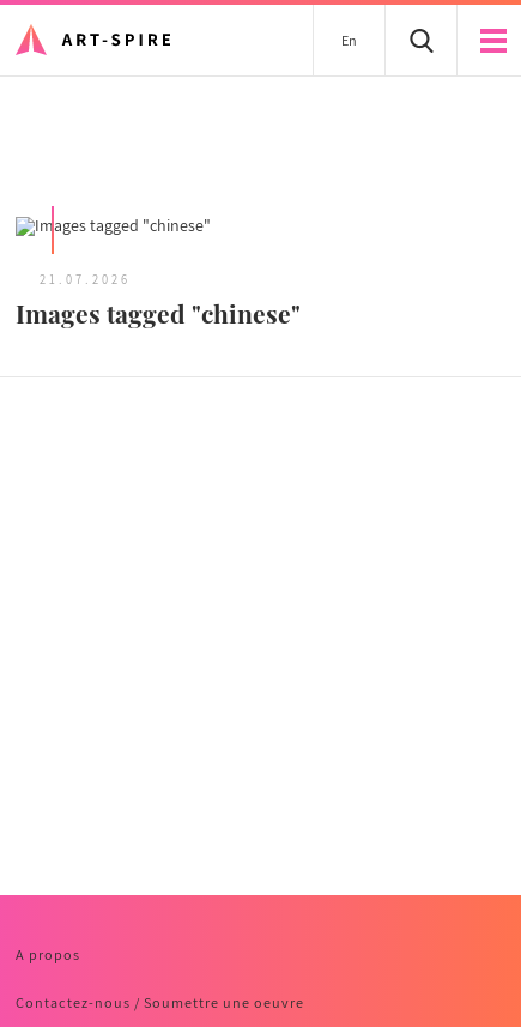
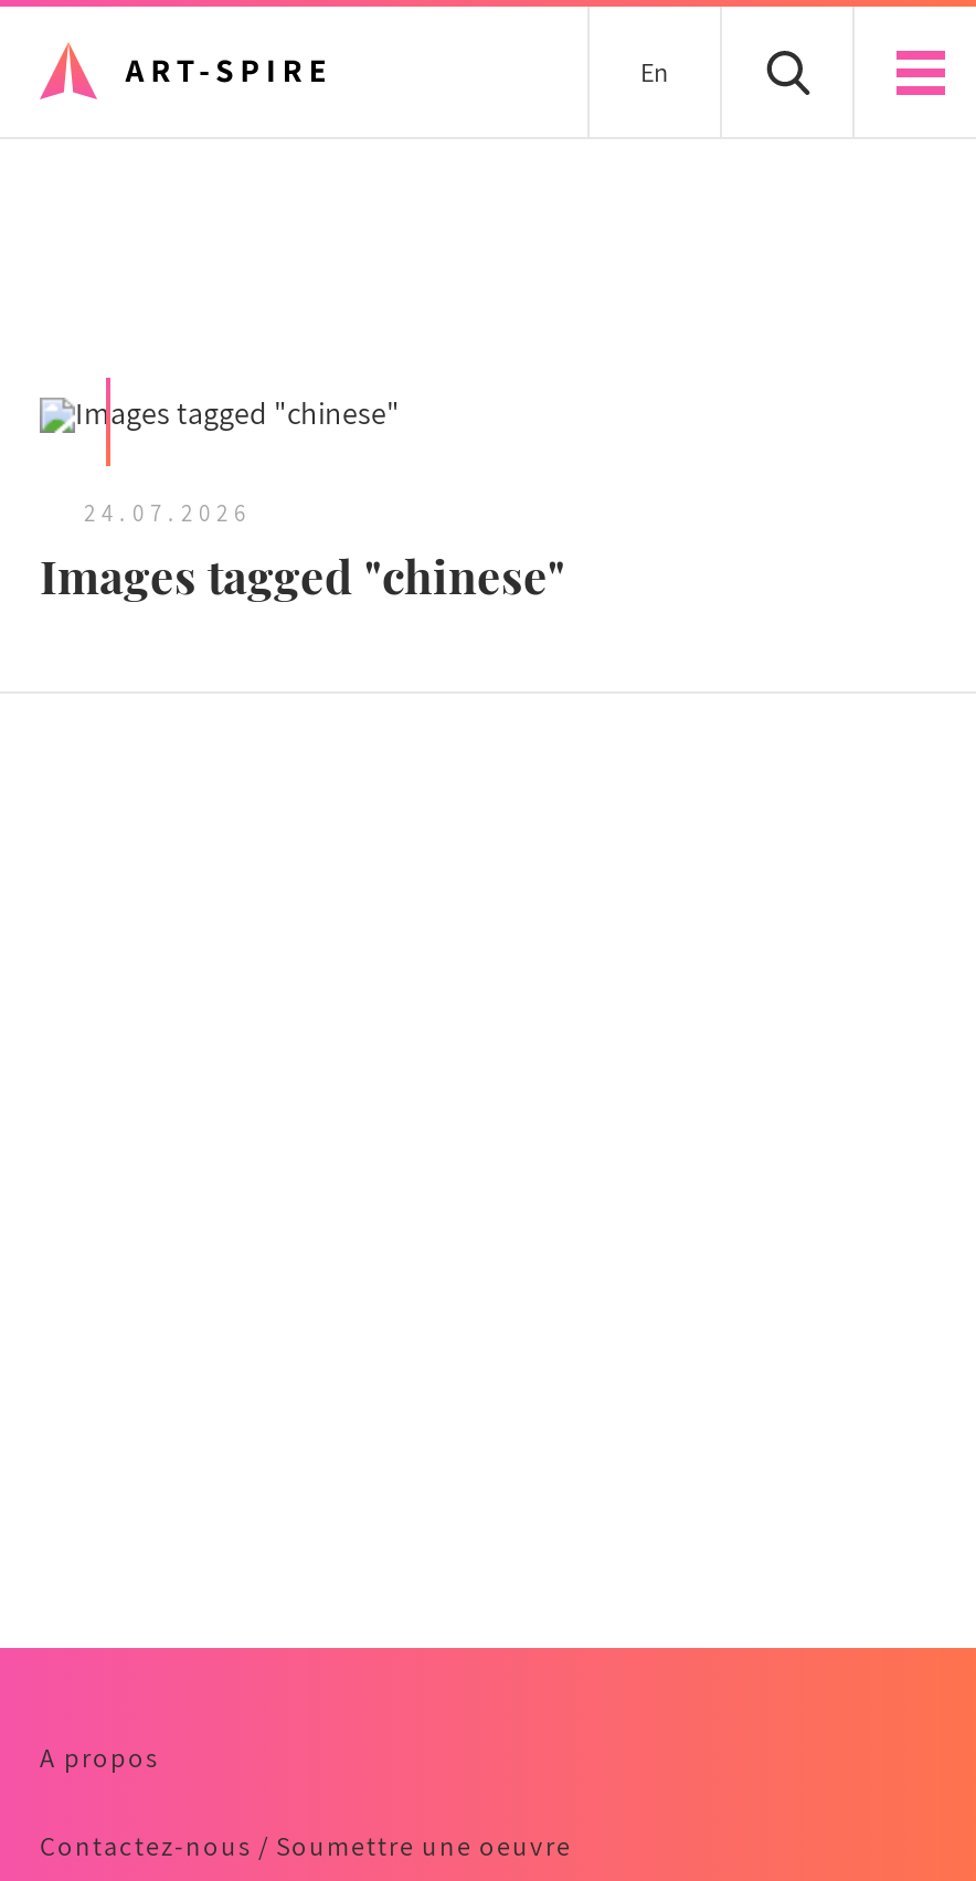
[40,271,131,288] 21.07.2026 -> [84,497,252,528] 24.07.2026

